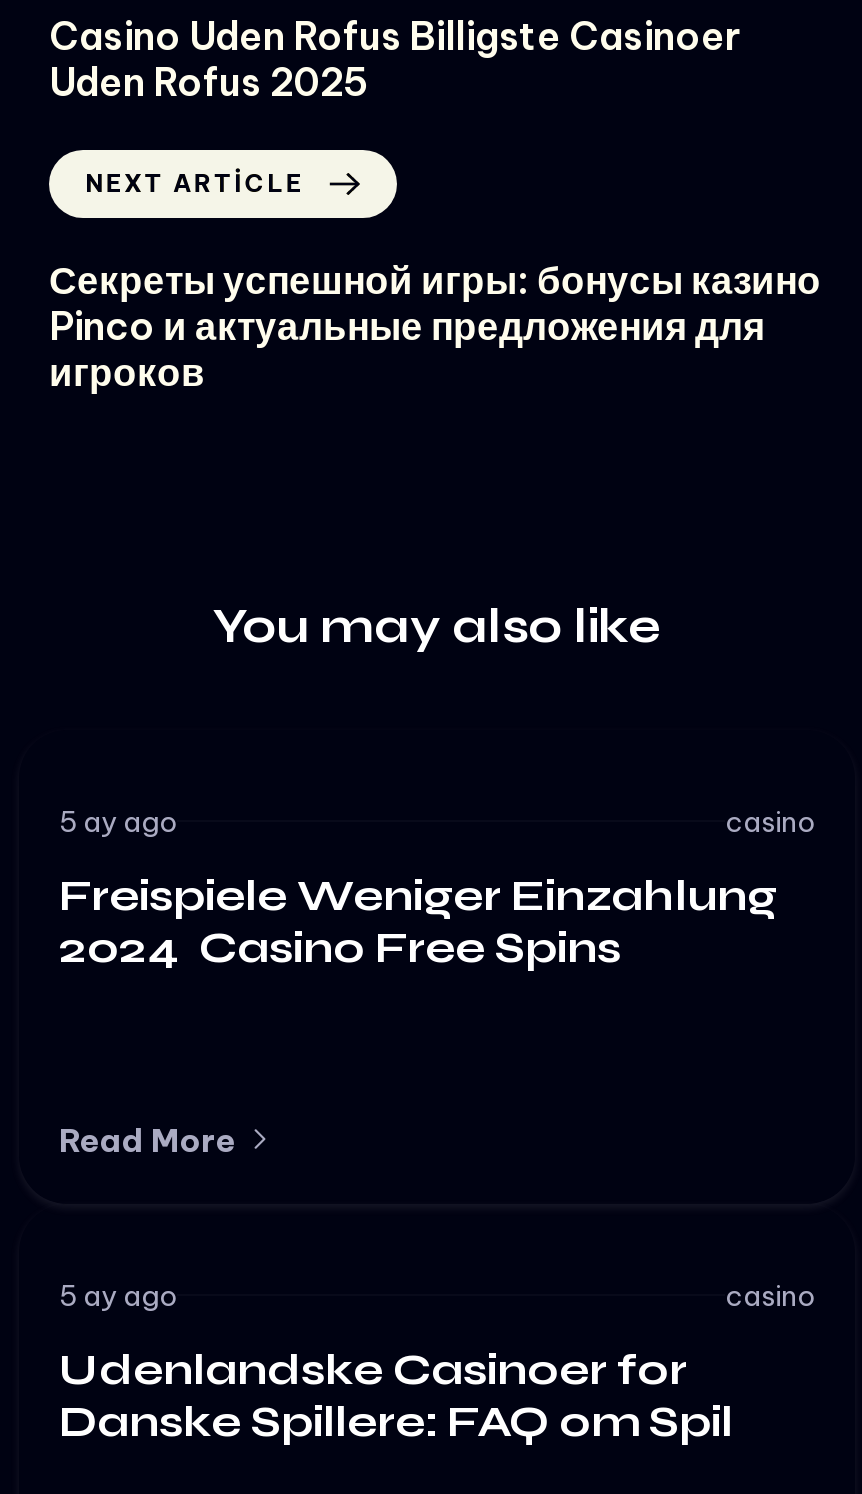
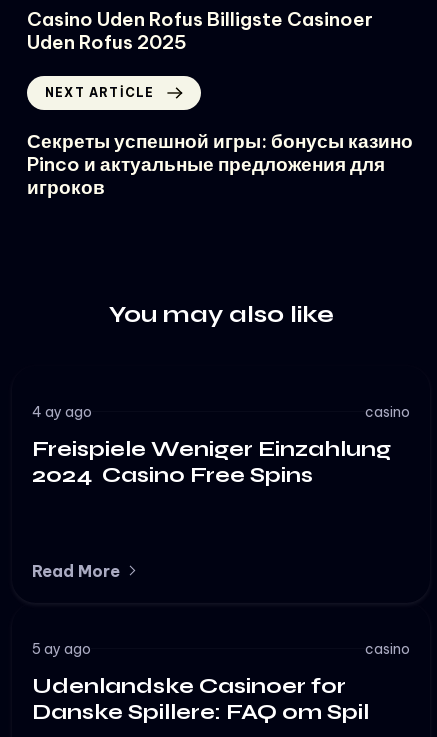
[59,804,177,840] 5 ay ago -> [32,403,92,421] 4 ay ago

